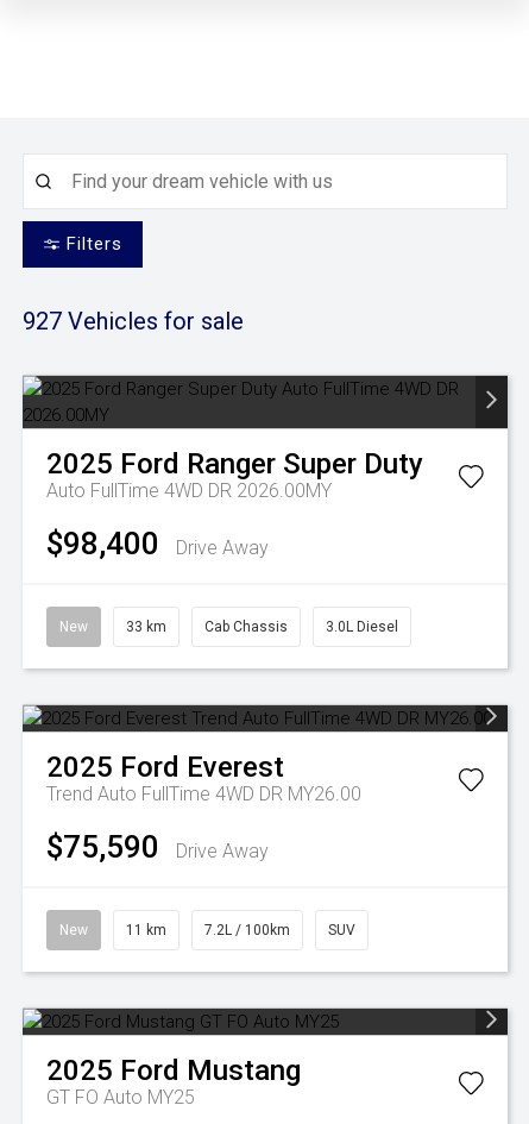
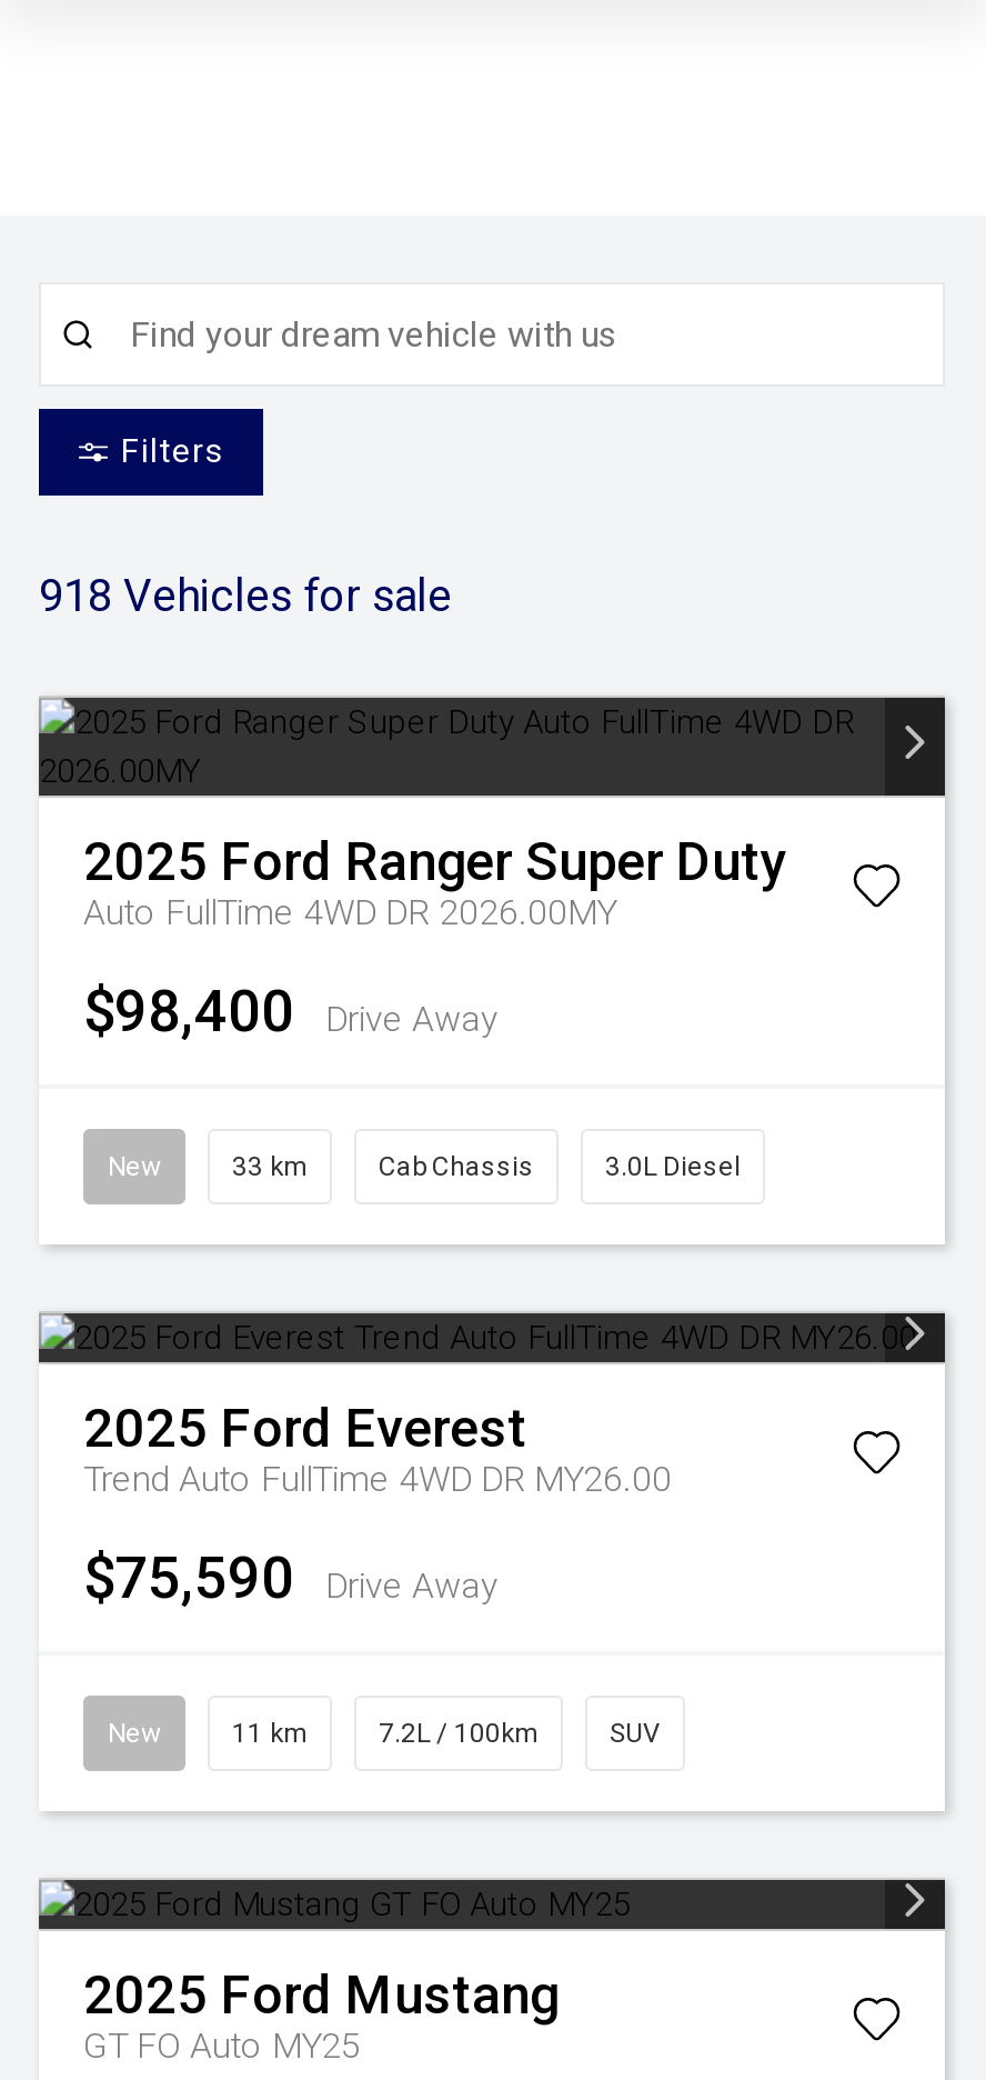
[23,307,244,335] 927 Vehicles for sale -> [39,569,452,622] 918 Vehicles for sale

